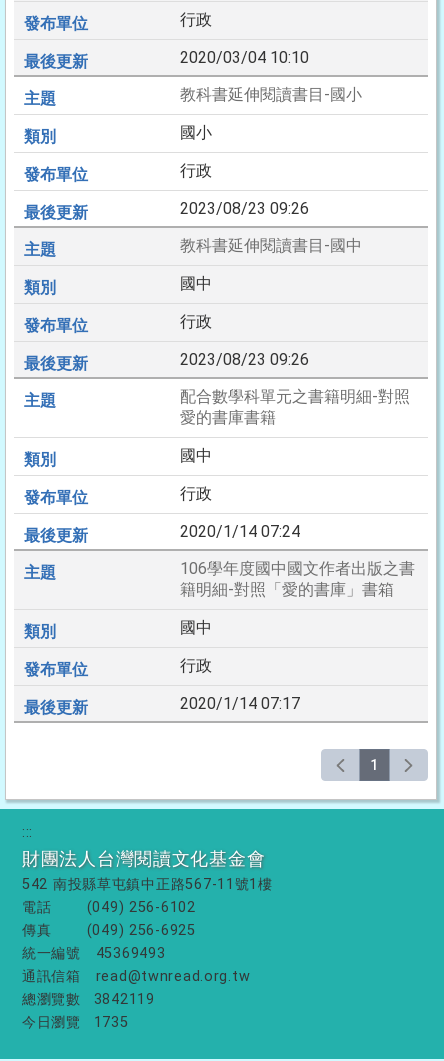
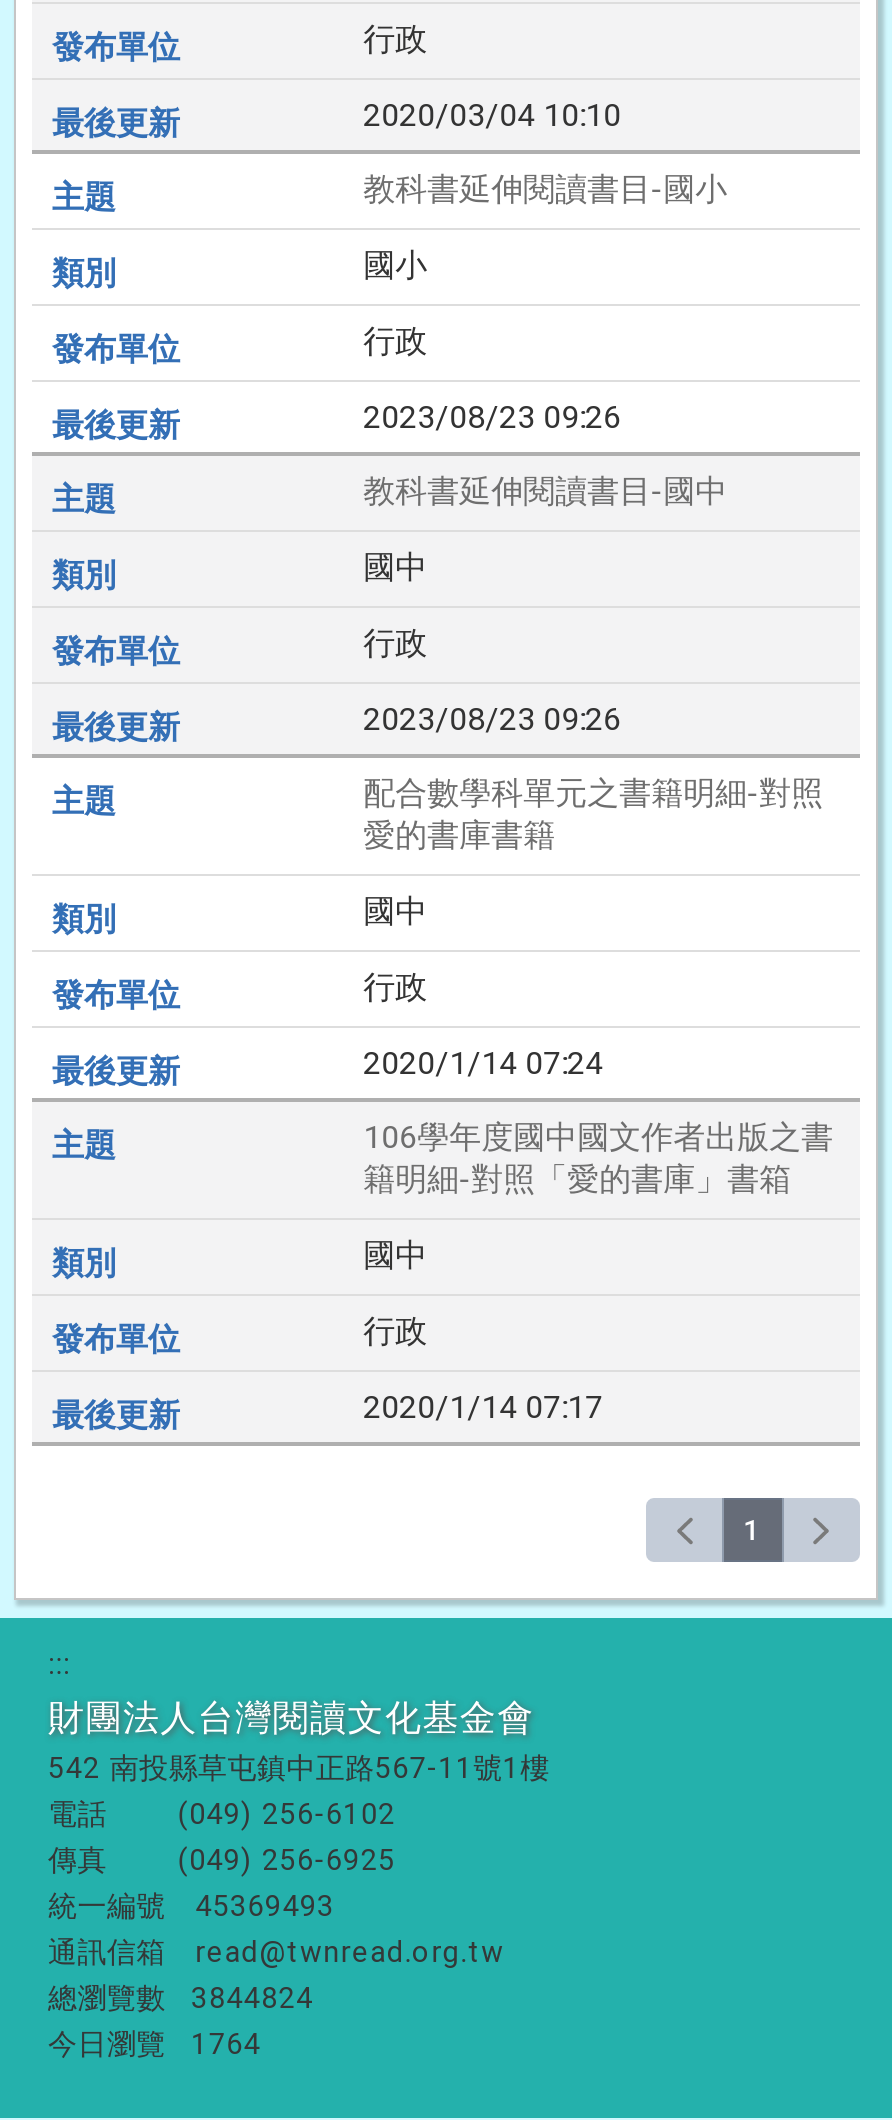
[22,991,155,1008] 總瀏覽數 3842119 -> [48,1982,313,2016] 總瀏覽數 3844824
[22,1014,128,1031] 今日瀏覽 1735 -> [48,2028,261,2062] 今日瀏覽 1764

